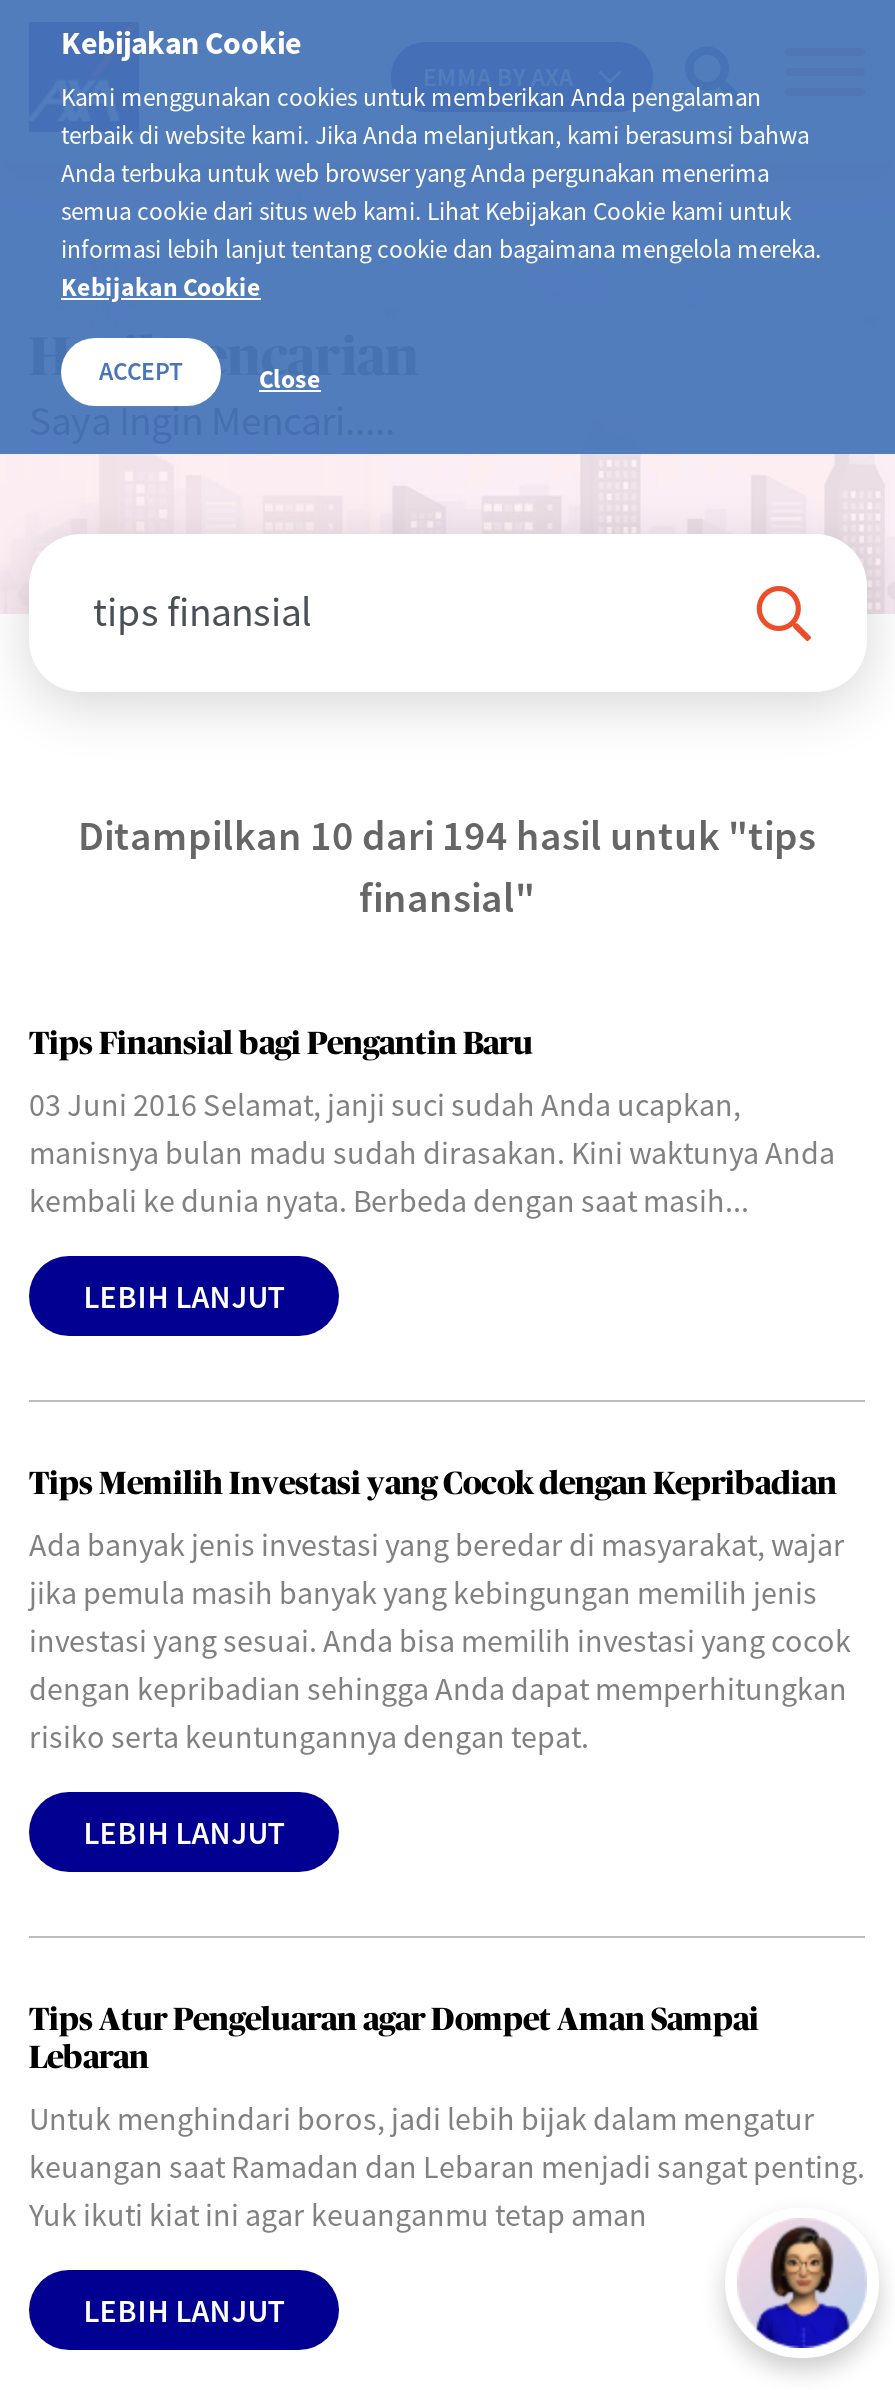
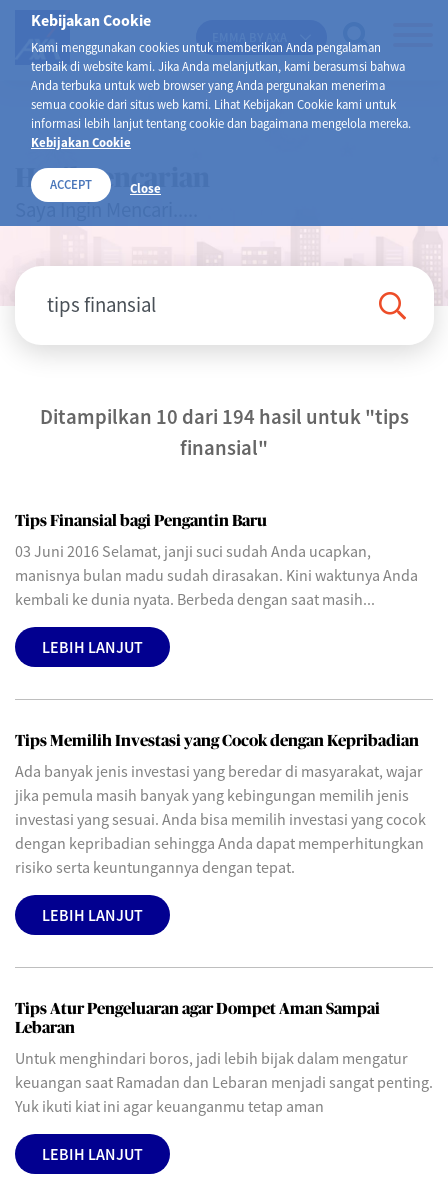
[739,2220,867,2366] [image] -> none

